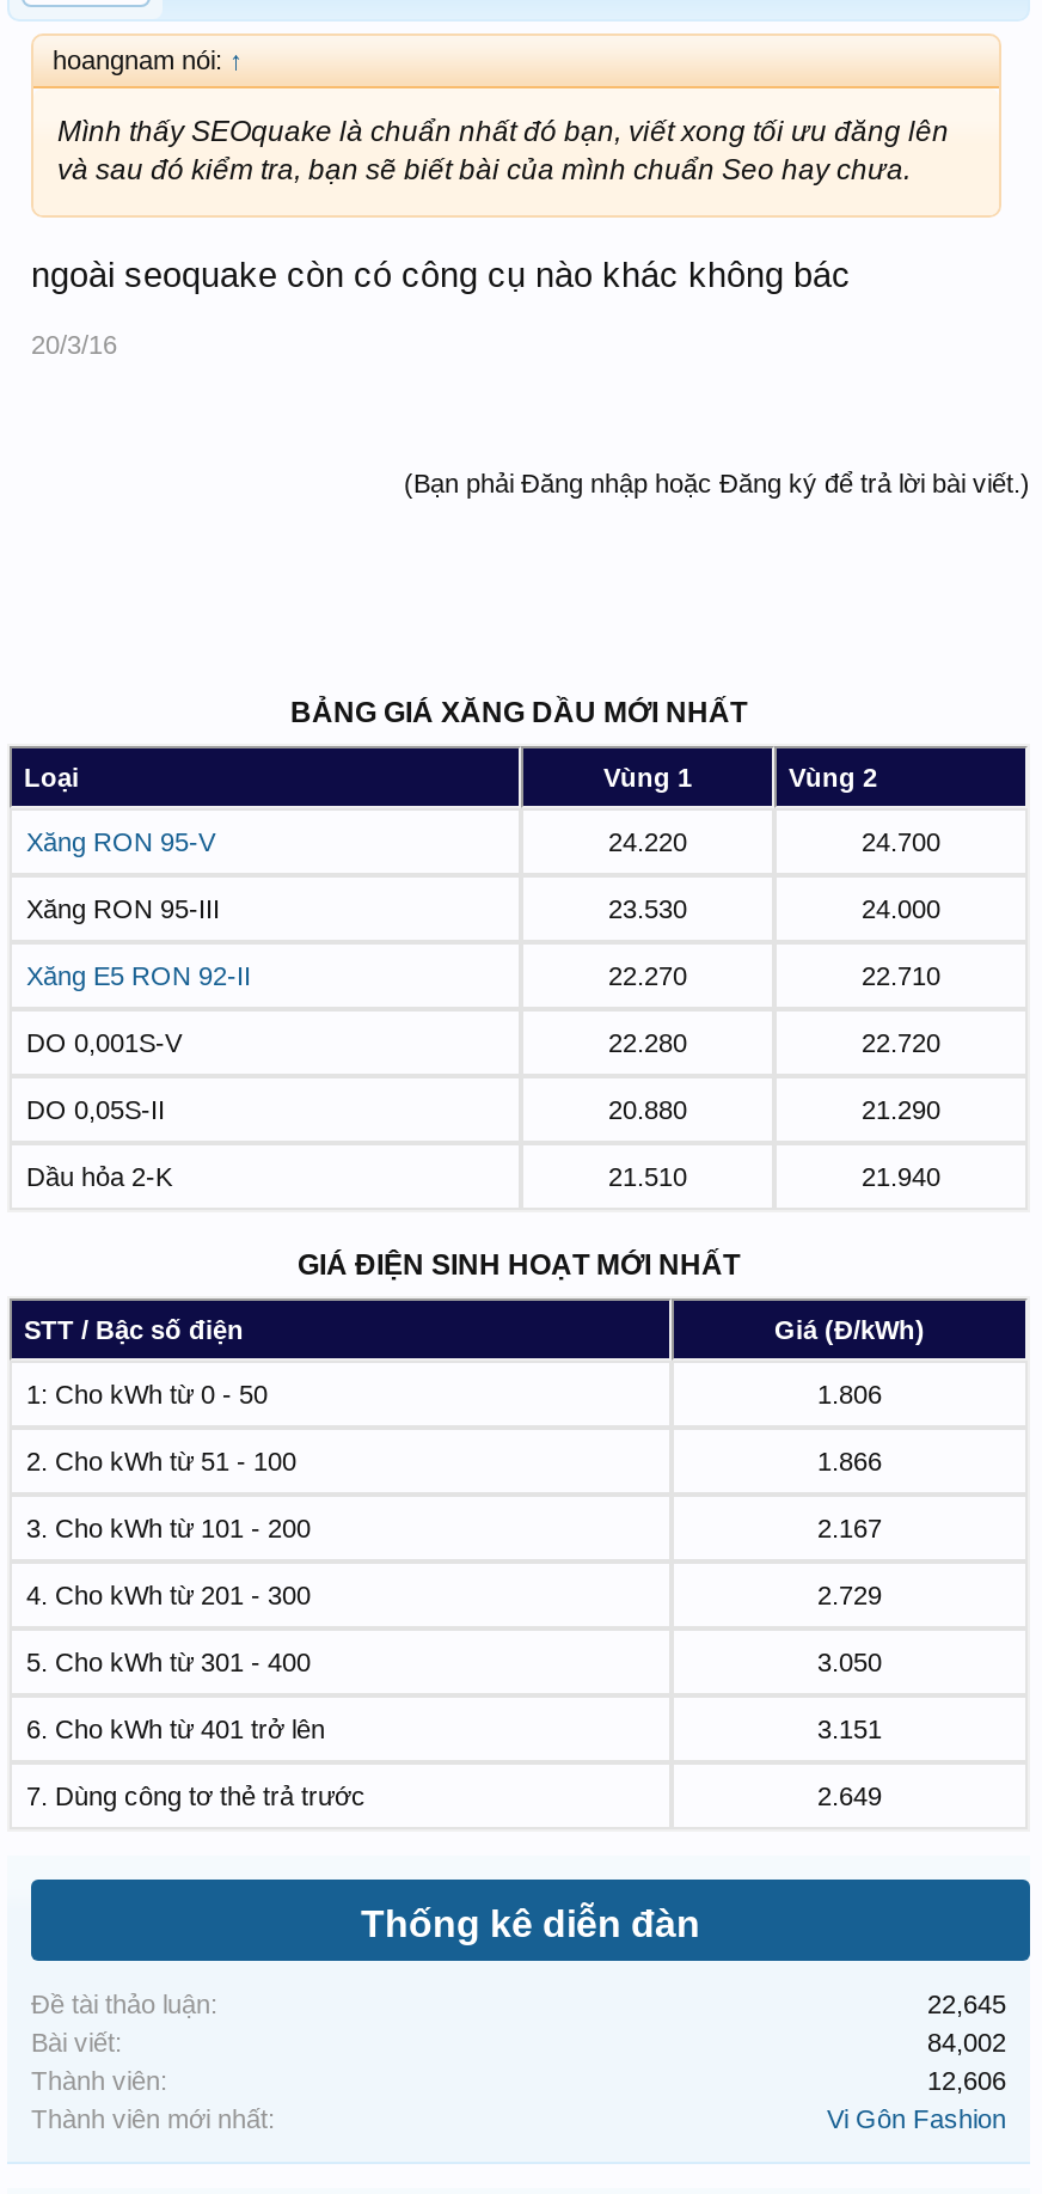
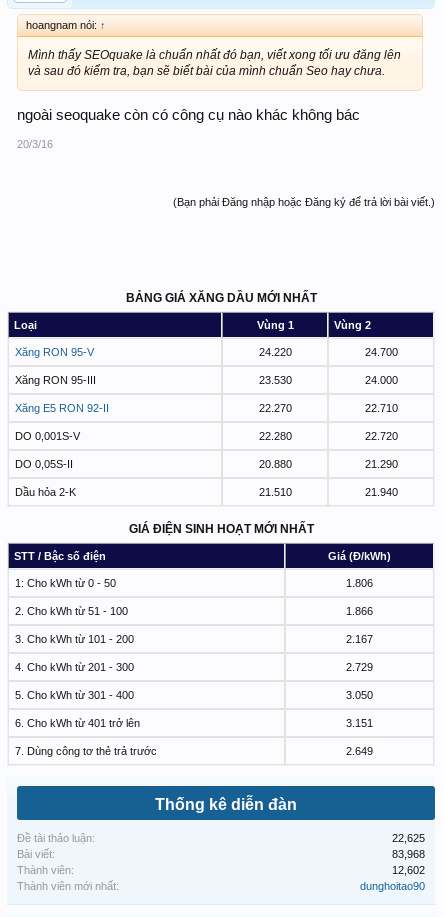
[927,1991,1006,2019] 22,645 -> [392,832,425,844] 22,625
[927,2029,1006,2058] 84,002 -> [392,848,425,860] 83,968
[927,2067,1006,2096] 12,606 -> [392,864,425,876] 12,602
[827,2106,1006,2134] Vi Gôn Fashion -> [360,880,425,892] dunghoitao90

